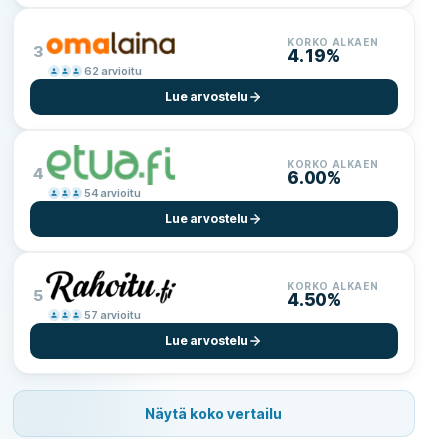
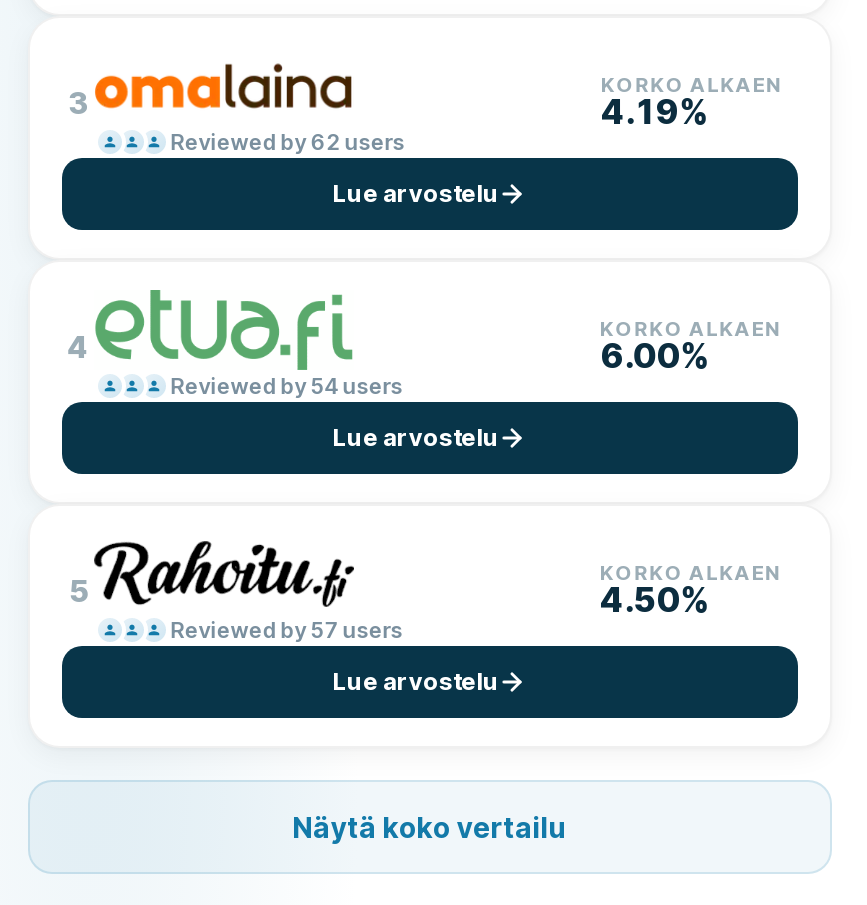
[84,63,142,77] 62 arvioitu -> [171,127,405,155] Reviewed by 62 users
[84,185,141,199] 54 arvioitu -> [171,371,403,399] Reviewed by 54 users
[84,307,141,321] 57 arvioitu -> [171,615,403,643] Reviewed by 57 users

